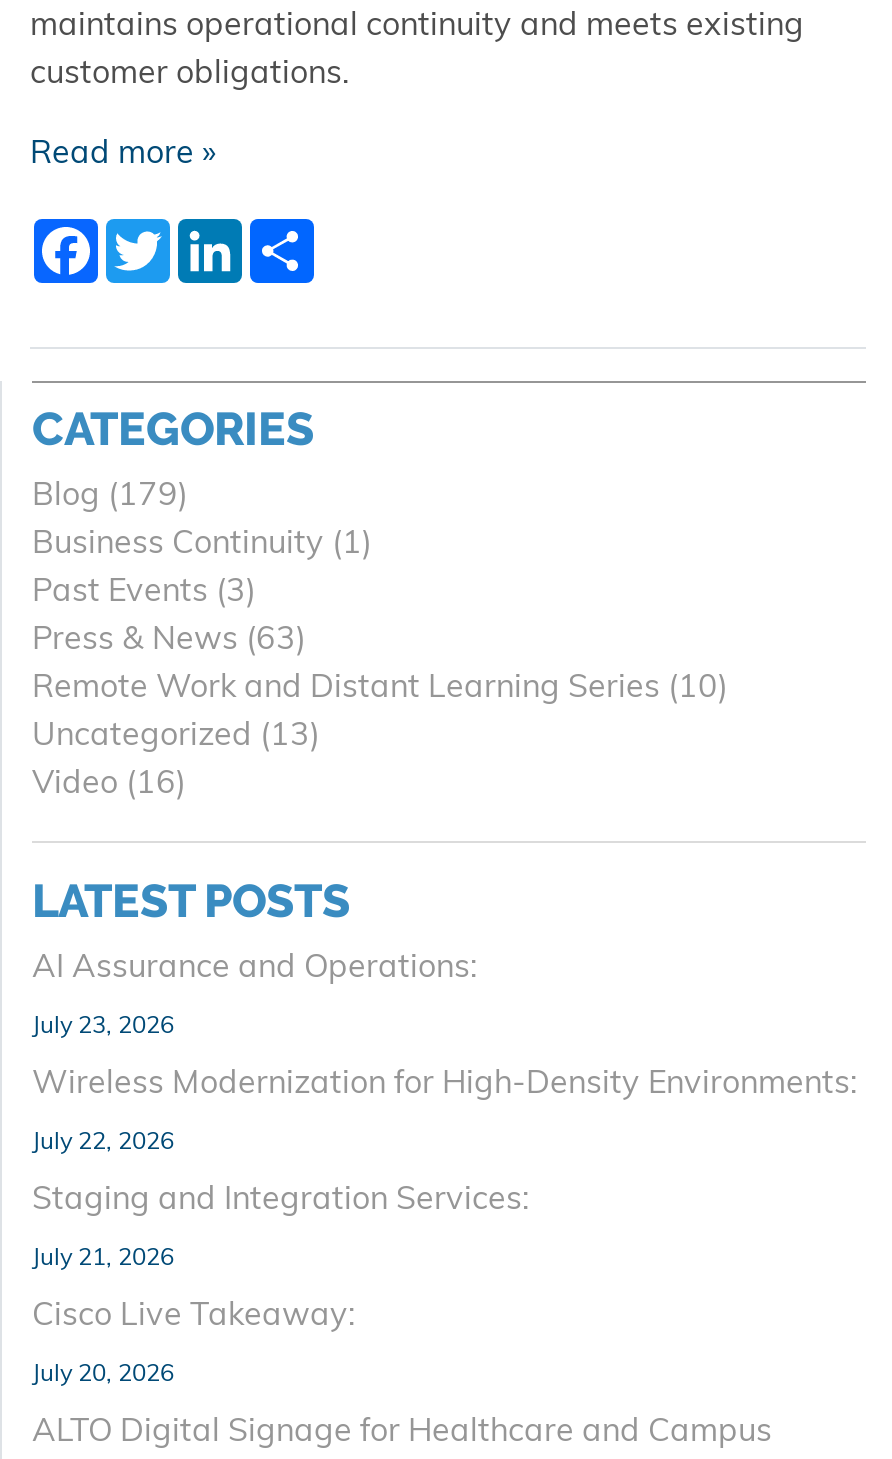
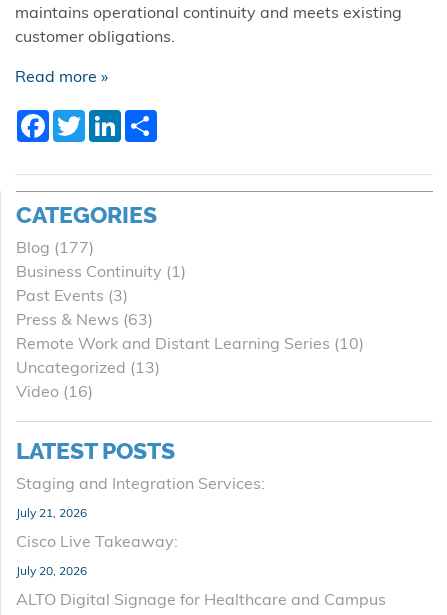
[32,481,188,513] Blog (179) -> [16,241,94,257] Blog (177)
[32,953,858,1155] AI Assurance and Operations: | July 23, 2026 | Wireless Modernization for High-Density Environments: | July 22, 2026 -> none

